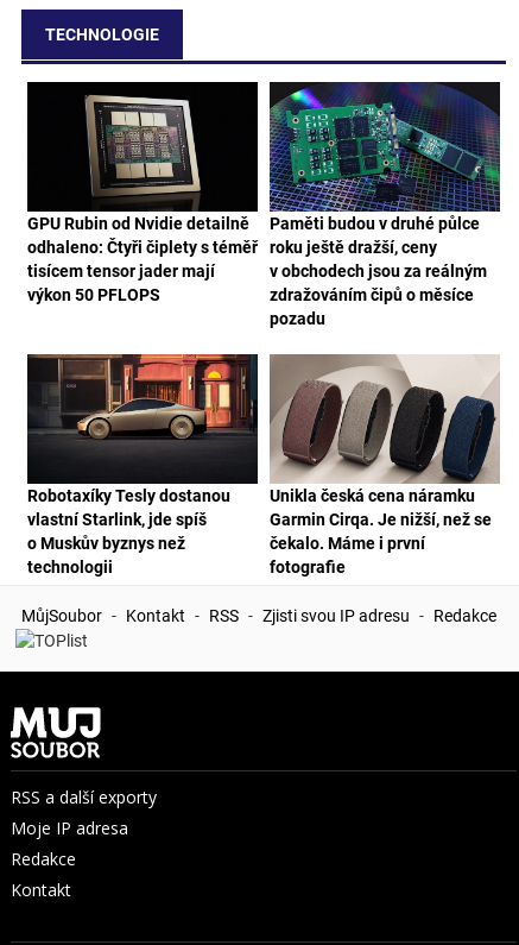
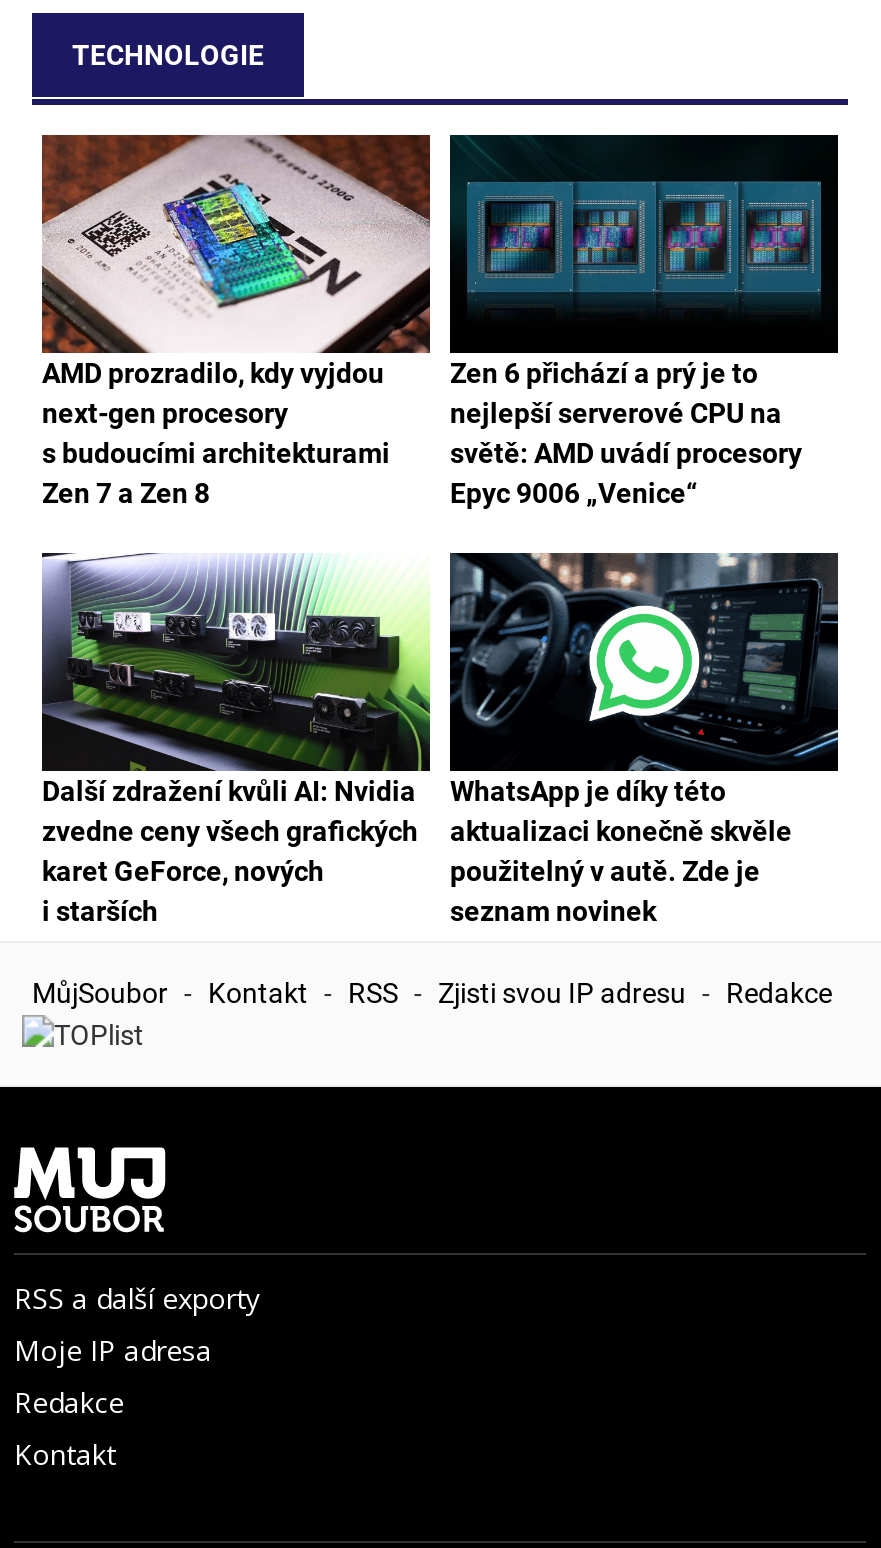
[26,81,258,304] [image] | GPU Rubin od Nvidie detailně | odhaleno: Čtyři čiplety s téměř | tisícem tensor jader mají | výkon 50 PFLOPS -> [40,133,432,509] [image] | AMD prozradilo, kdy vyjdou | next-gen procesory | s budoucími architekturami | Zen 7 a Zen 8
[268,82,501,328] [image] | Paměti budou v druhé půlce | roku ještě dražší, ceny | v obchodech jsou za reálným | zdražováním čipů o měsíce | pozadu -> [448,135,836,509] [image] | Zen 6 přichází a prý je to | nejlepší serverové CPU na | světě: AMD uvádí procesory | Epyc 9006 „Venice“
[26,353,259,577] [image] | Robotaxíky Tesly dostanou | vlastní Starlink, jde spíš | o Muskův byznys než | technologii -> [40,553,432,927] [image] | Další zdražení kvůli AI: Nvidia | zvedne ceny všech grafických | karet GeForce, nových | i starších
[268,353,500,577] [image] | Unikla česká cena náramku | Garmin Cirqa. Je nižší, než se | čekalo. Máme i první | fotografie -> [448,551,840,927] [image] | WhatsApp je díky této | aktualizaci konečně skvěle | použitelný v autě. Zde je | seznam novinek

